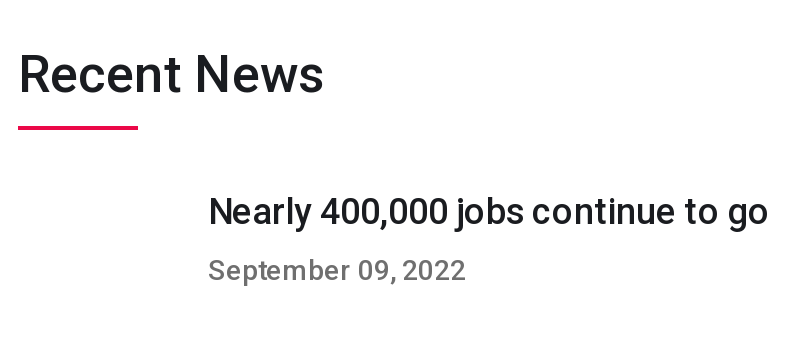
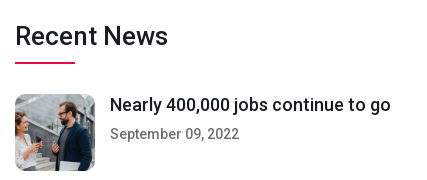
none -> [14,94,96,172] [image]

